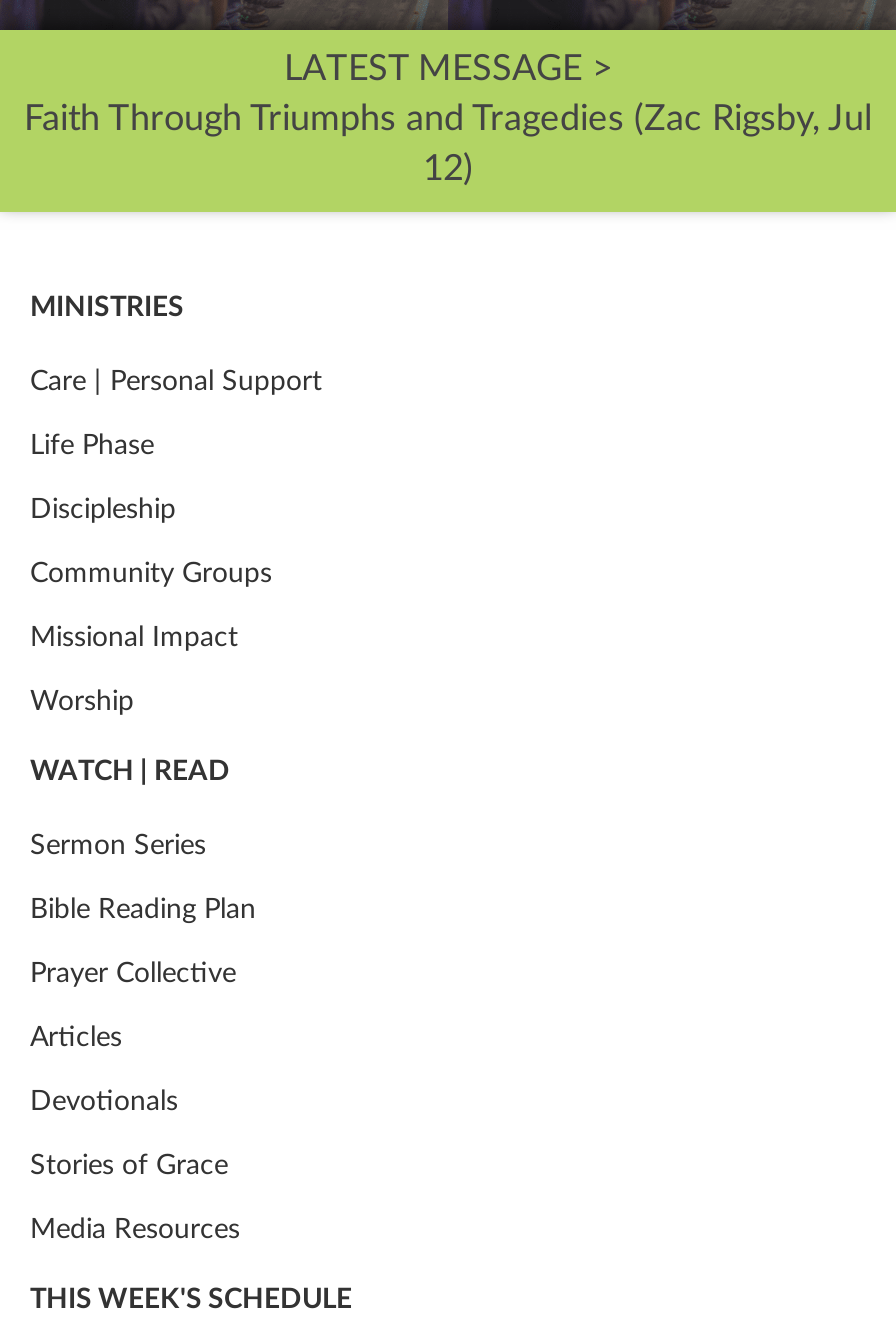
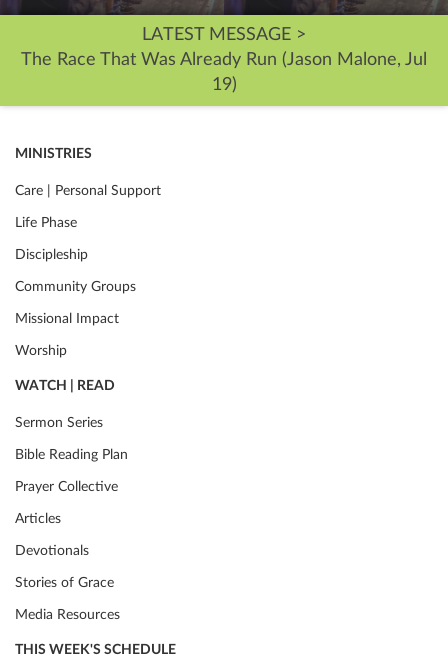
[24,101,872,187] Faith Through Triumphs and Tragedies (Zac Rigsby, Jul | 12) -> [21,50,427,93] The Race That Was Already Run (Jason Malone, Jul | 19)

